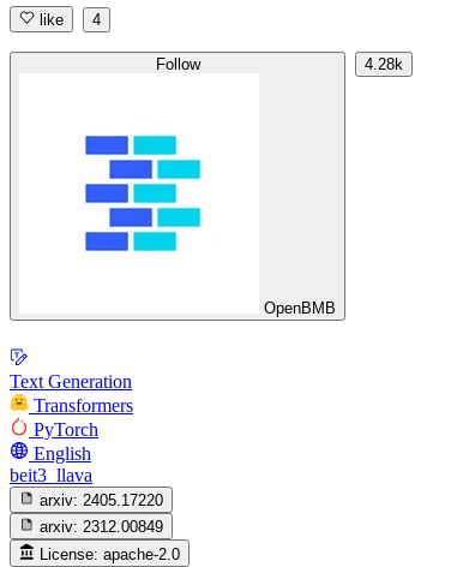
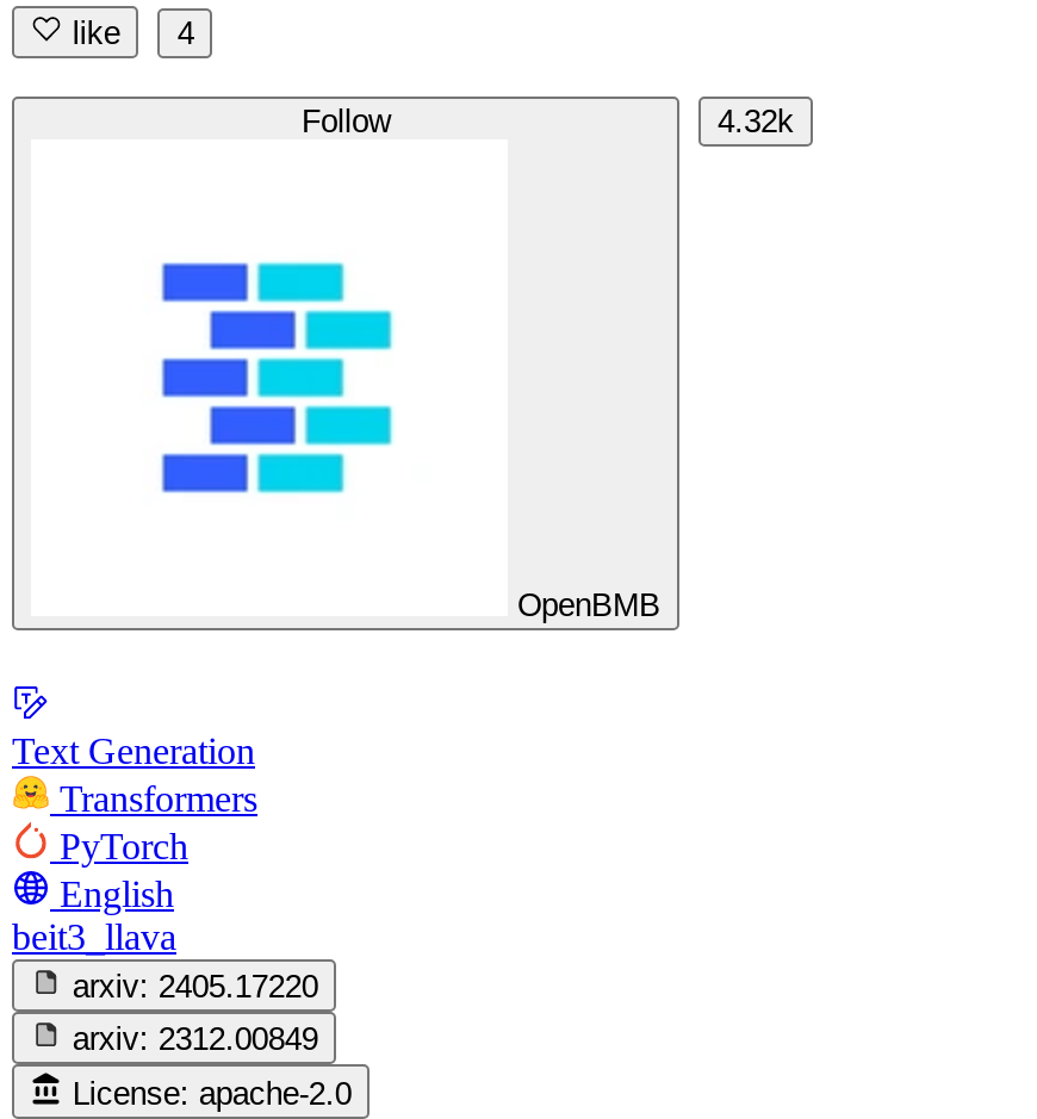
[365,55,403,73] 4.28k -> [718,104,794,140] 4.32k

